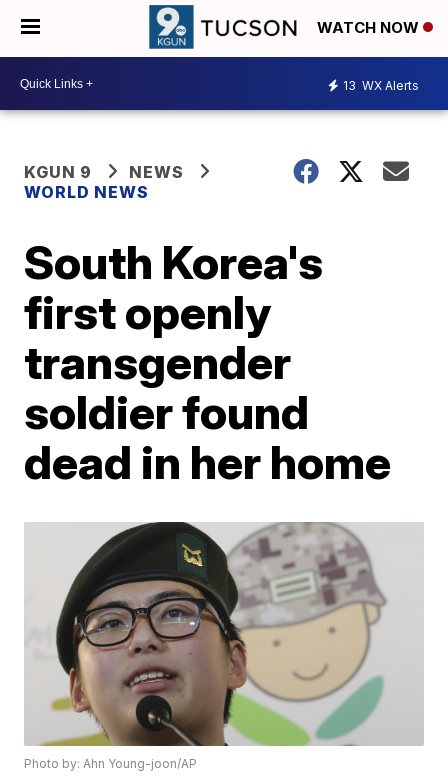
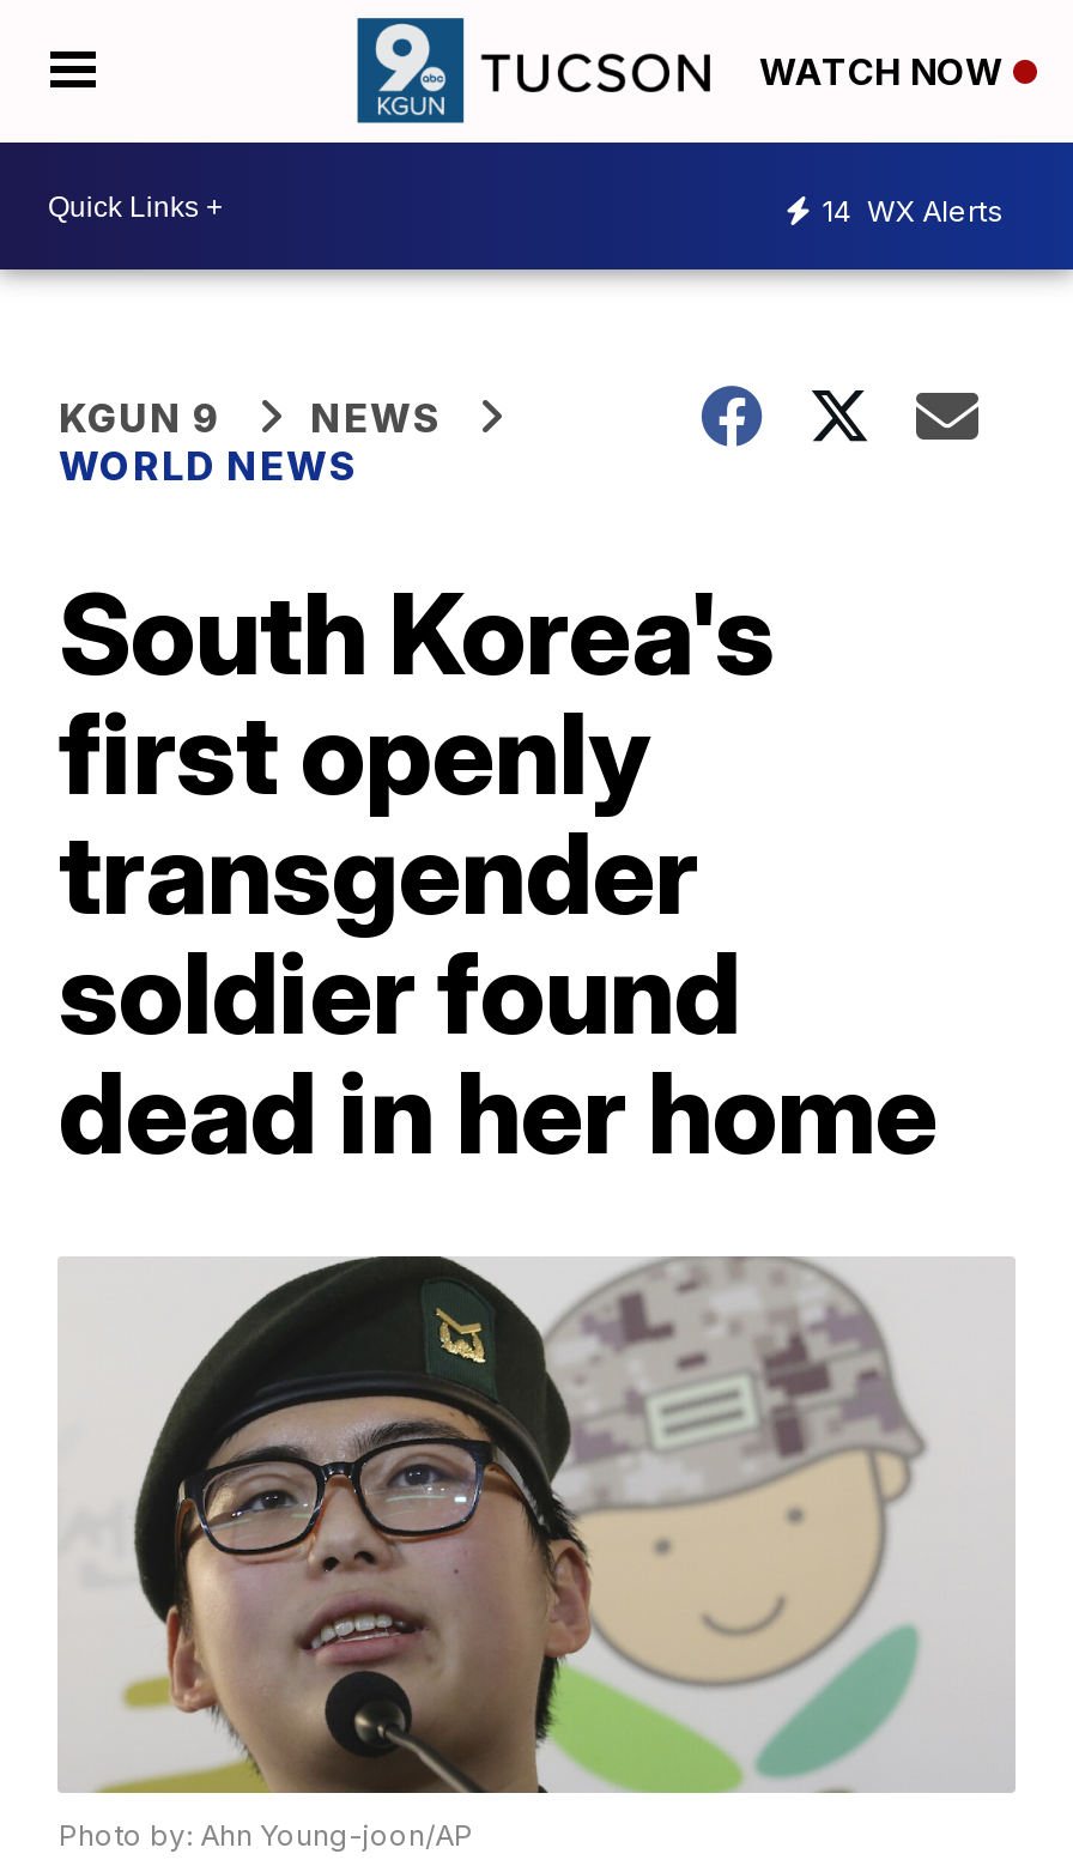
[343,77,419,92] 13 WX Alerts -> [822,192,1004,228] 14 WX Alerts

